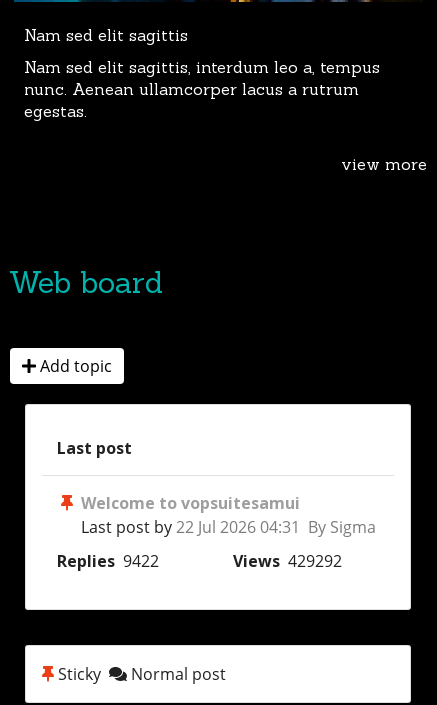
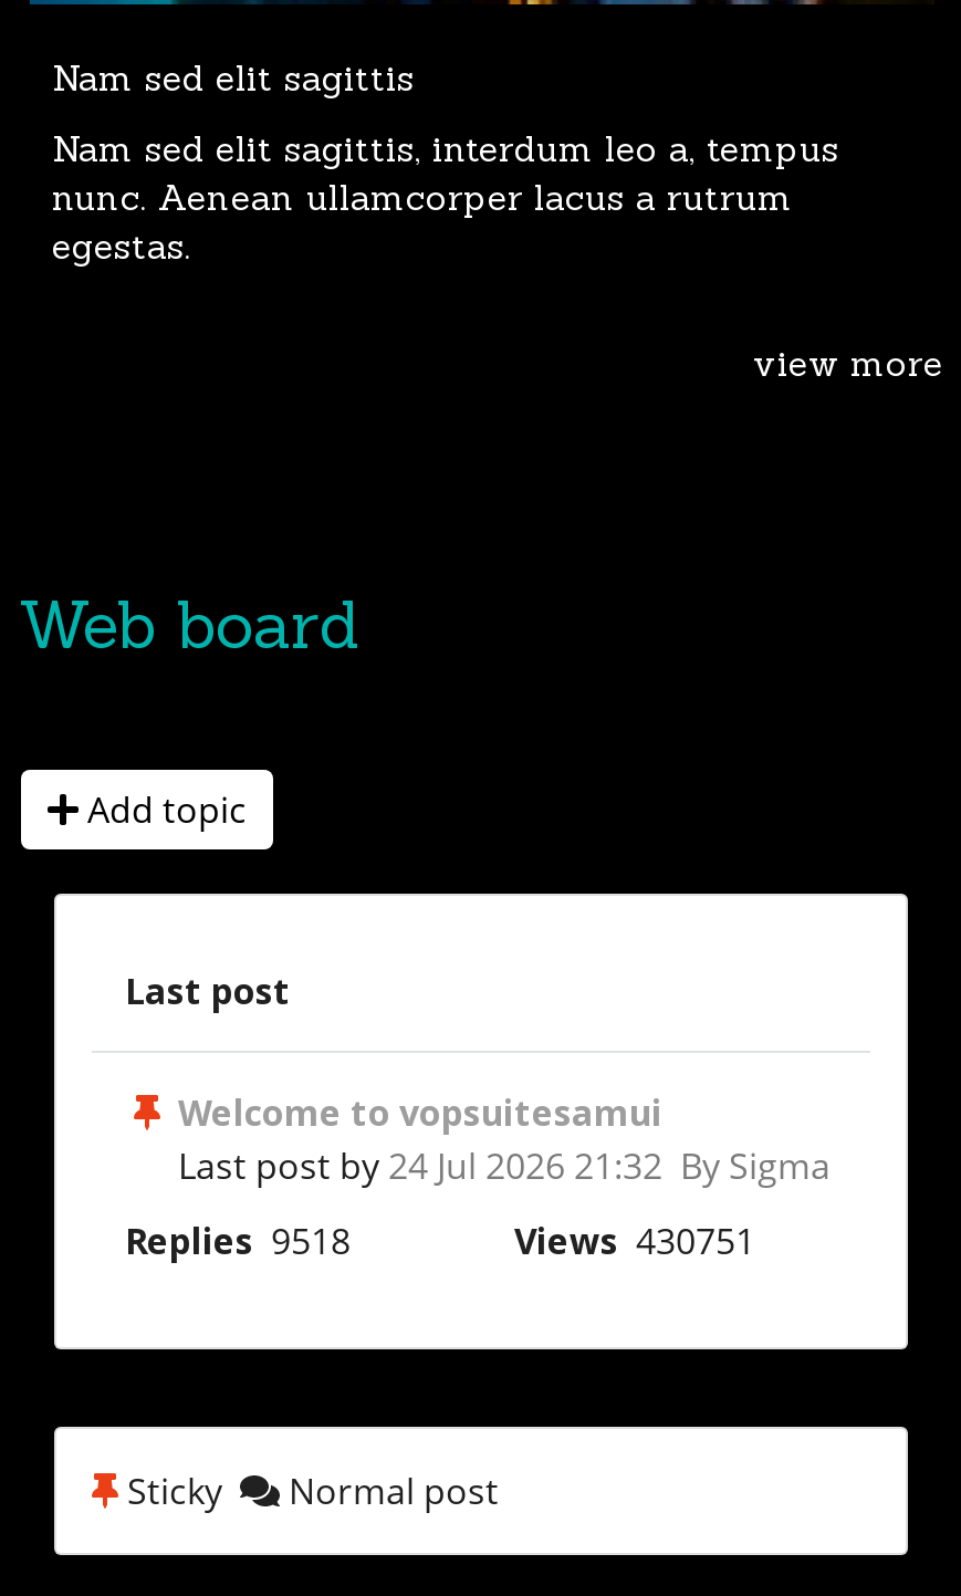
[81,516,376,538] Last post by 22 Jul 2026 04:31 By Sigma -> [178,1142,831,1191] Last post by 24 Jul 2026 21:32 By Sigma
[57,550,159,572] Replies 9422 -> [125,1218,351,1266] Replies 9518
[233,550,342,572] Views 429292 -> [514,1218,755,1266] Views 430751

